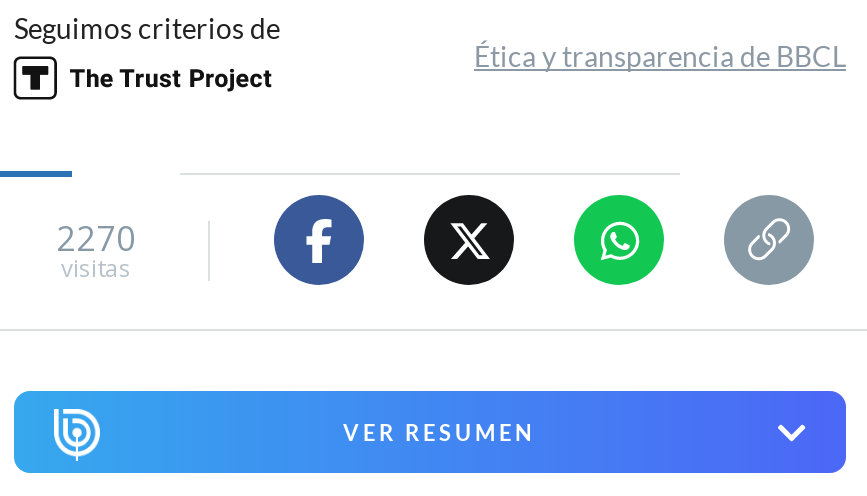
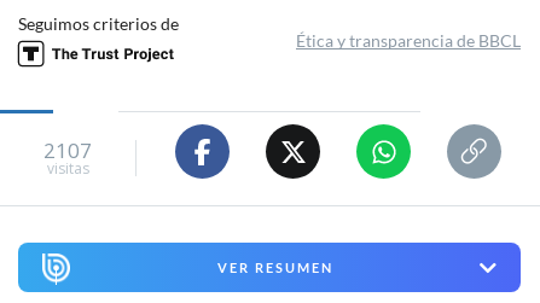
[56,215,136,261] 2270 -> [43,136,92,164] 2107

